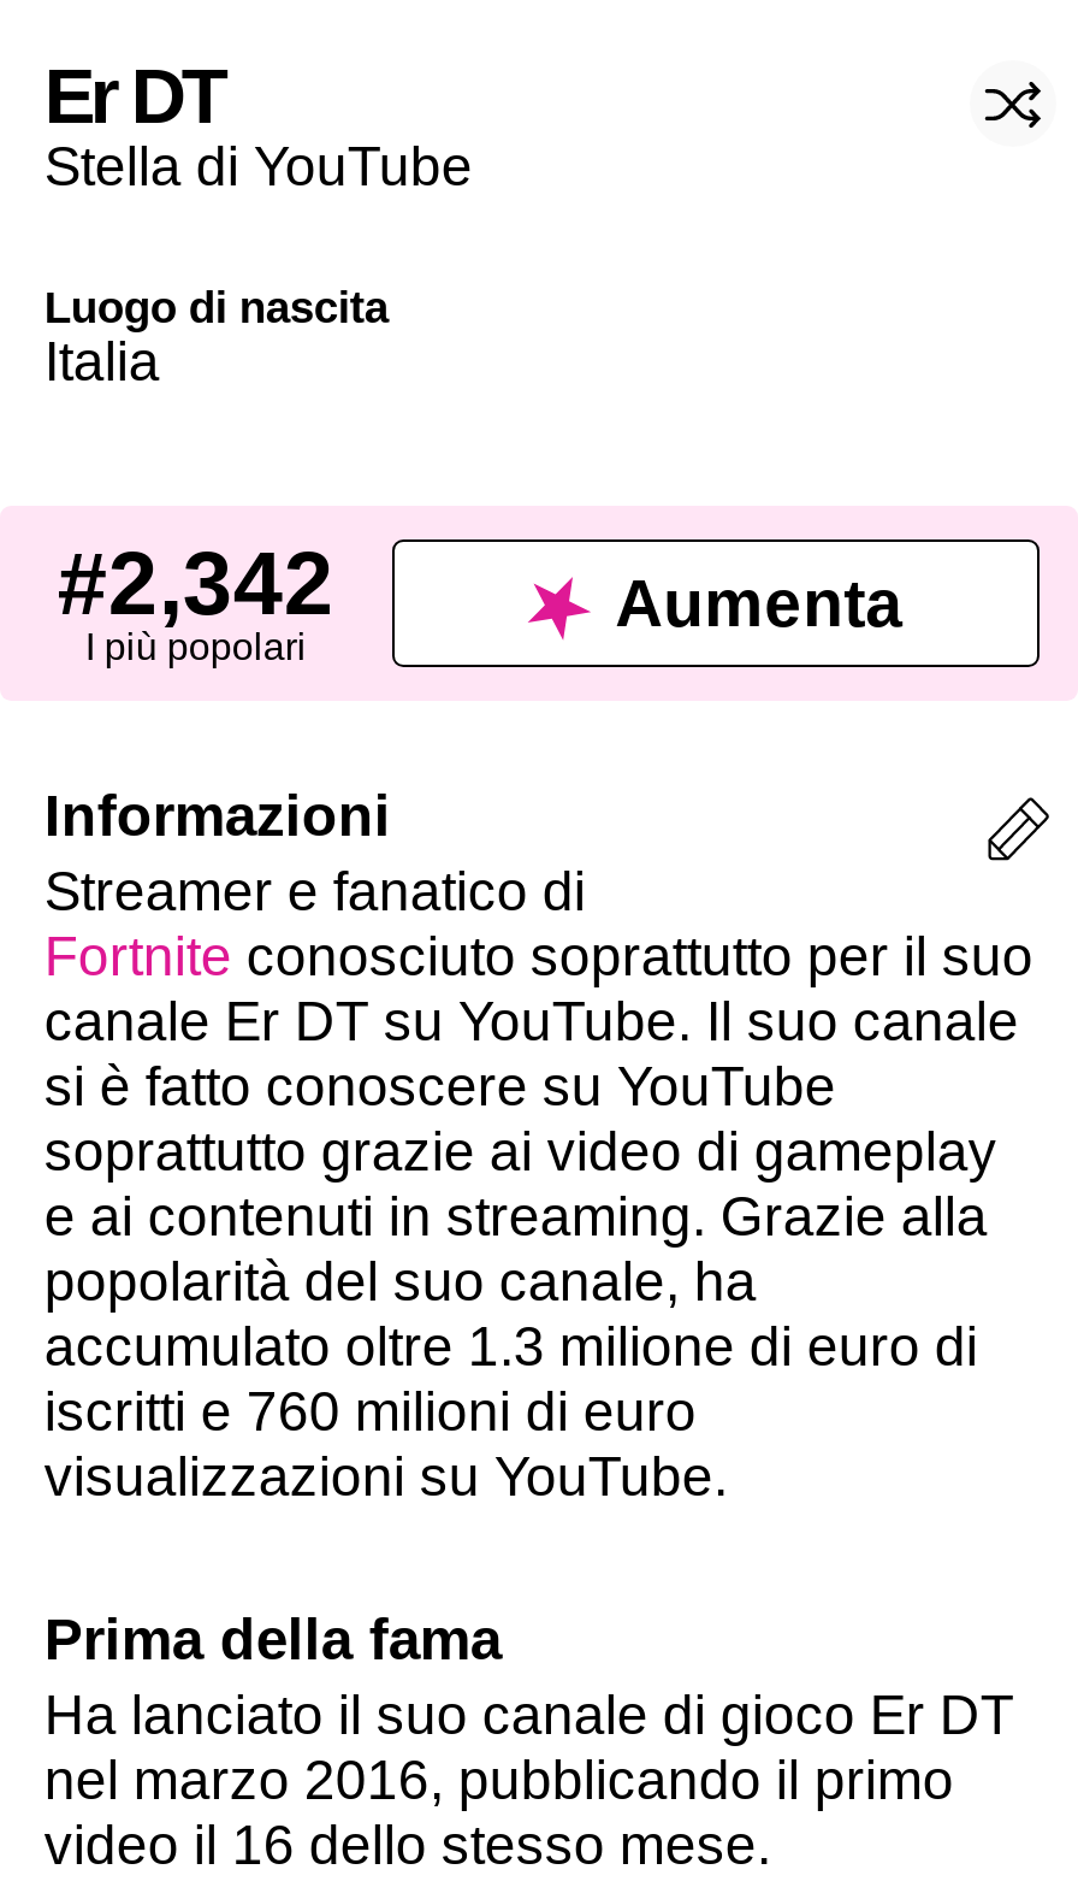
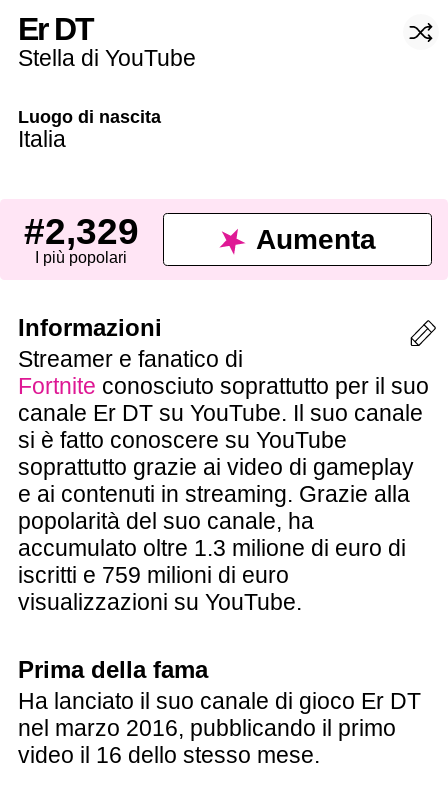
[57,534,334,633] #2,342 -> [24,211,139,252] #2,329
[44,1381,696,1443] iscritti e 760 milioni di euro -> [18,562,289,588] iscritti e 759 milioni di euro

